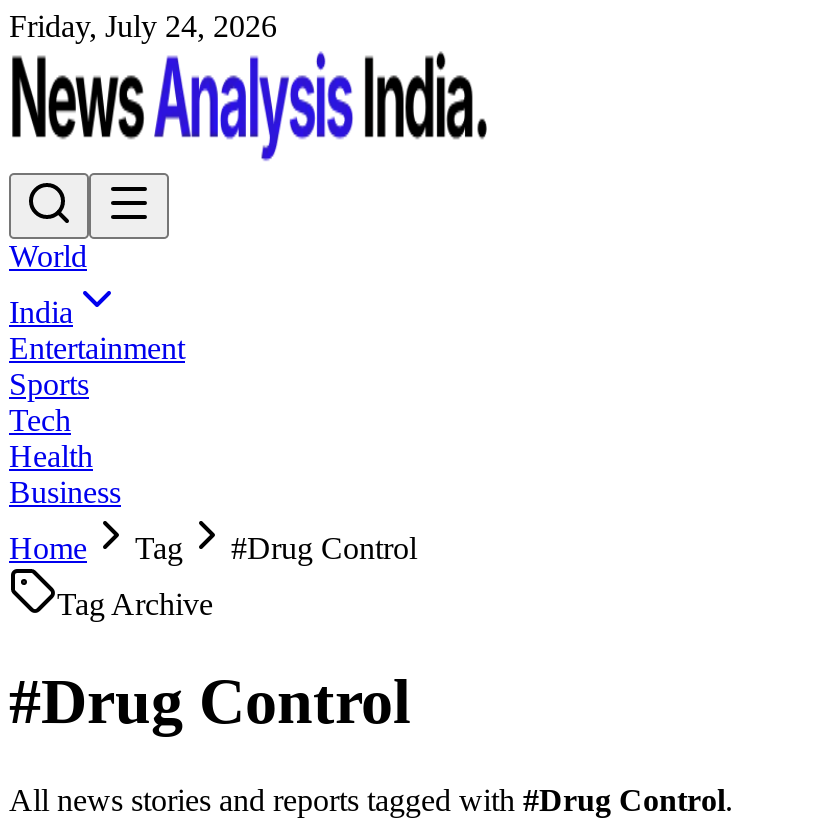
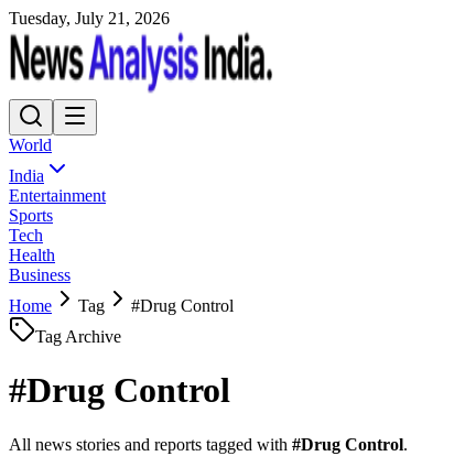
[9,9,277,43] Friday, July 24, 2026 -> [9,9,170,28] Tuesday, July 21, 2026

